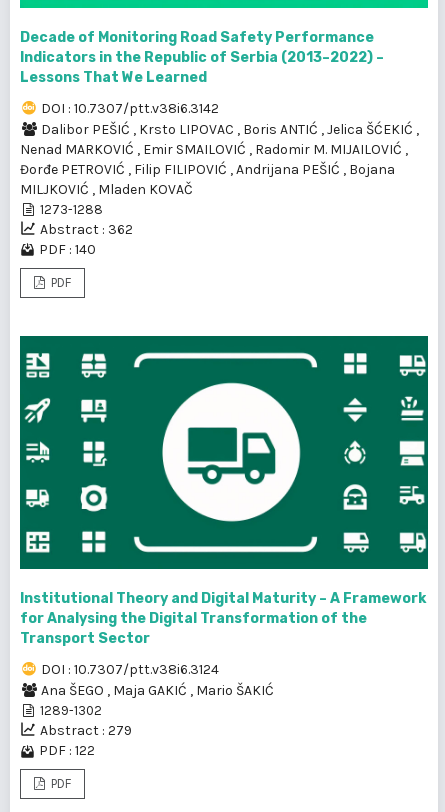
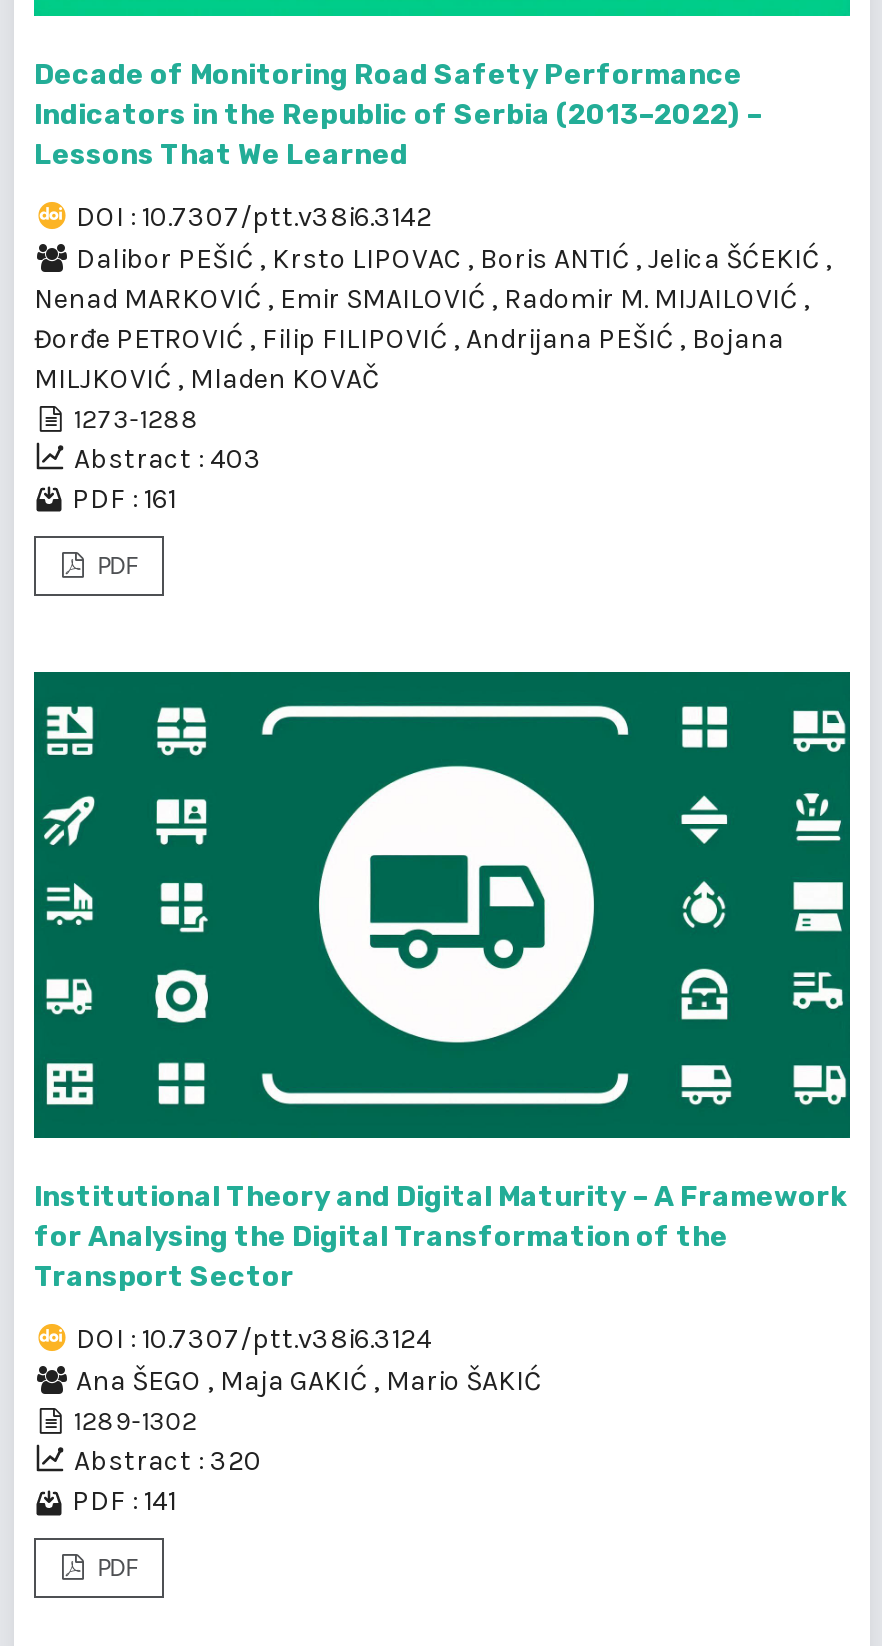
[40,221,133,238] Abstract : 362 -> [74,442,262,476] Abstract : 403
[39,241,96,258] PDF : 140 -> [72,482,176,516] PDF : 161
[40,722,132,739] Abstract : 279 -> [74,1444,262,1478] Abstract : 320
[39,742,95,759] PDF : 122 -> [72,1484,176,1518] PDF : 141

